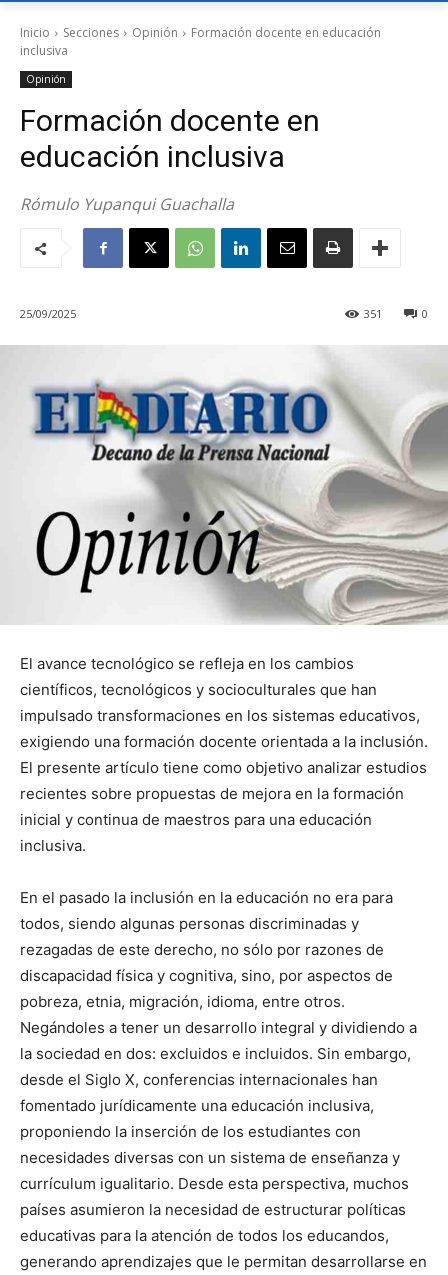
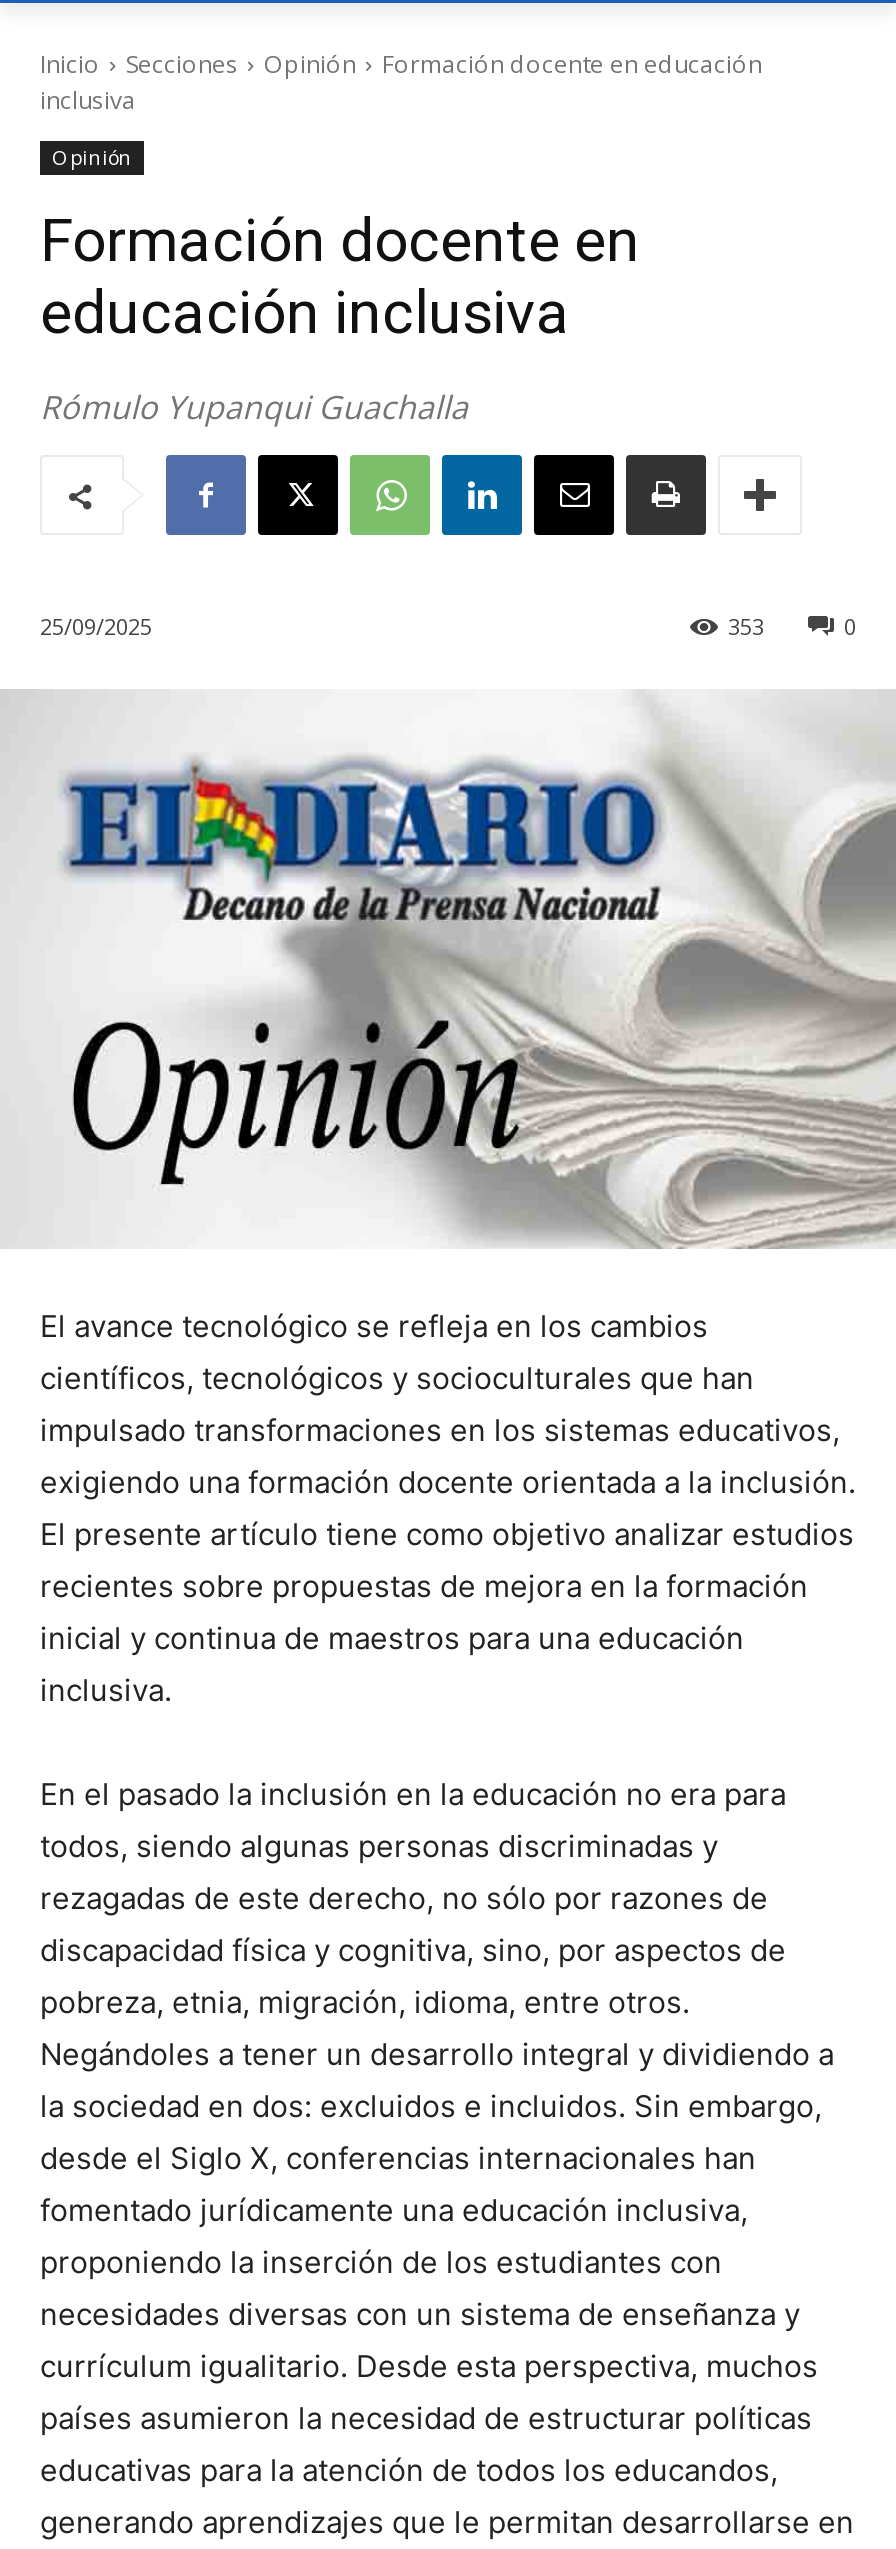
[364,306,382,321] 351 -> [728,611,764,641] 353

